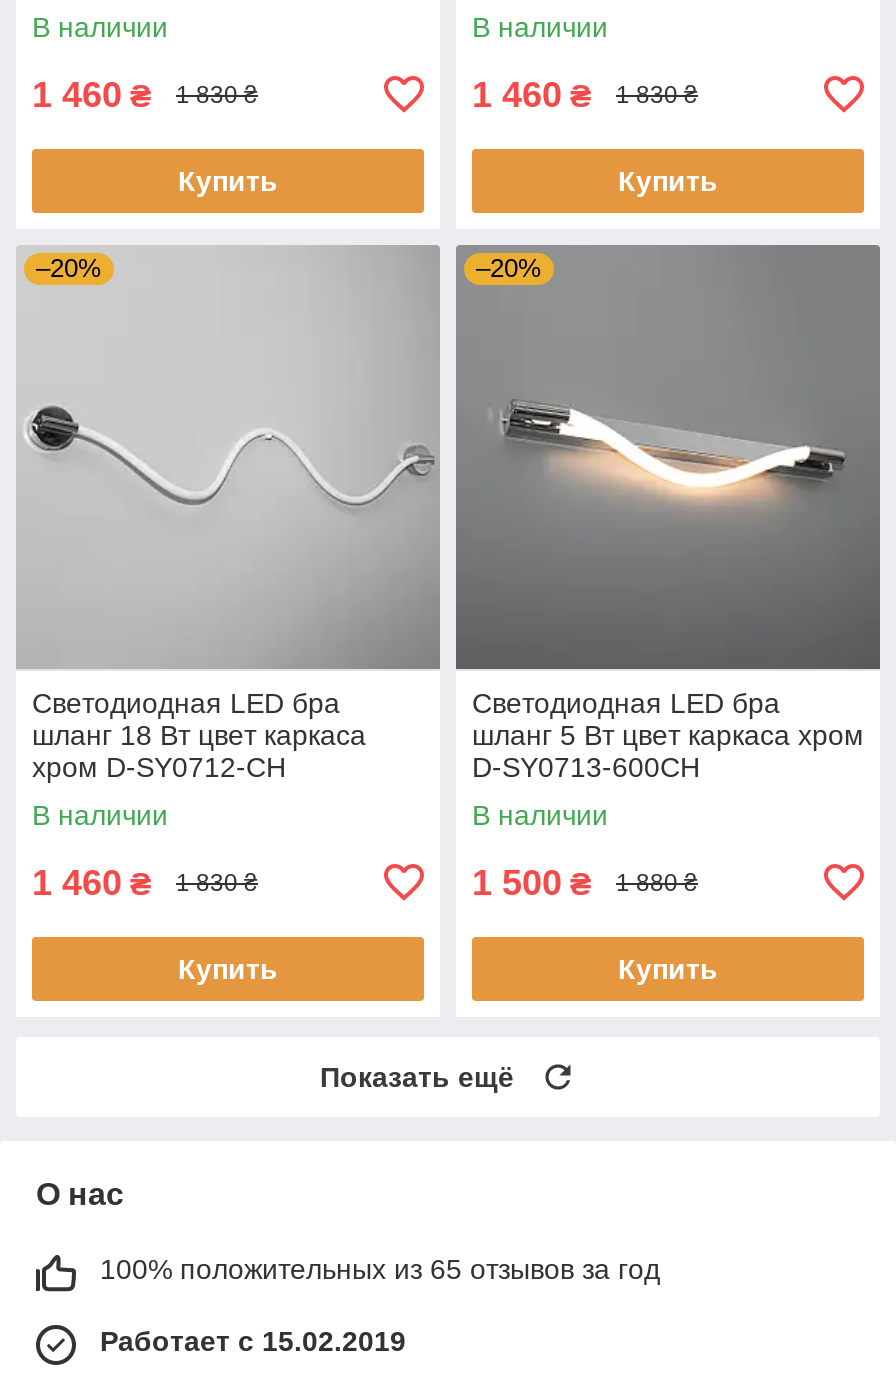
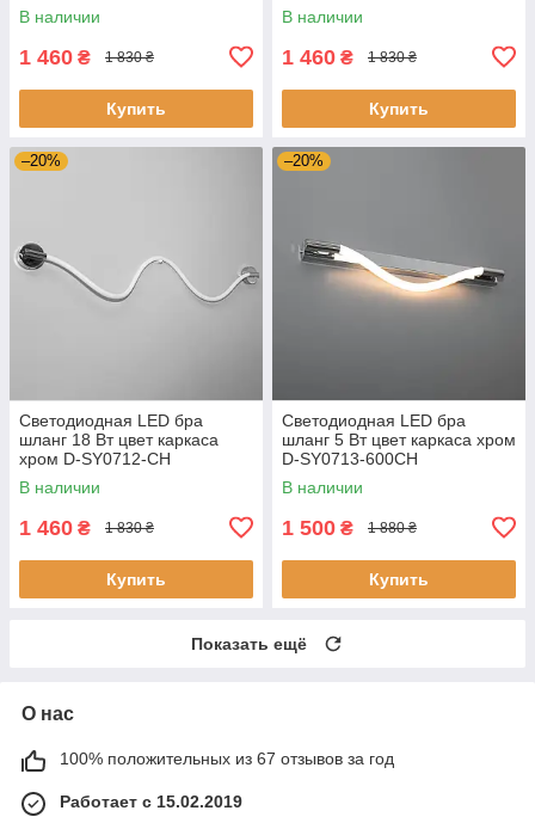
[100,1253,660,1285] 100% положительных из 65 отзывов за год -> [60,749,394,768] 100% положительных из 67 отзывов за год

